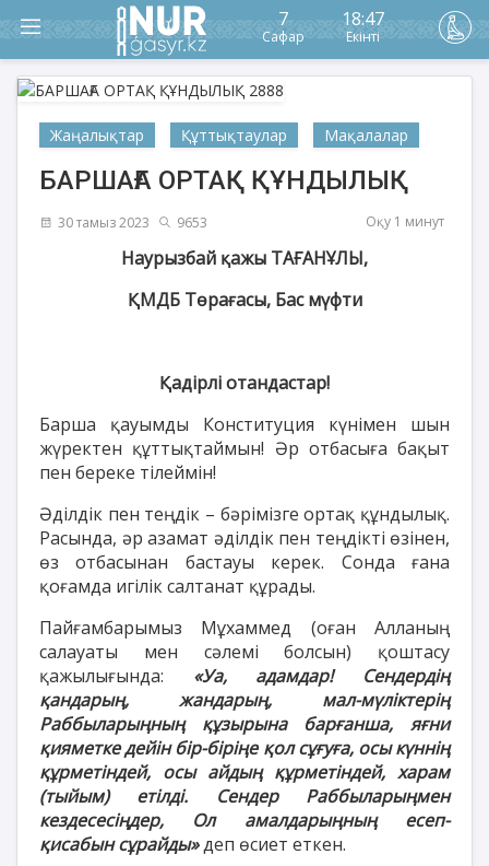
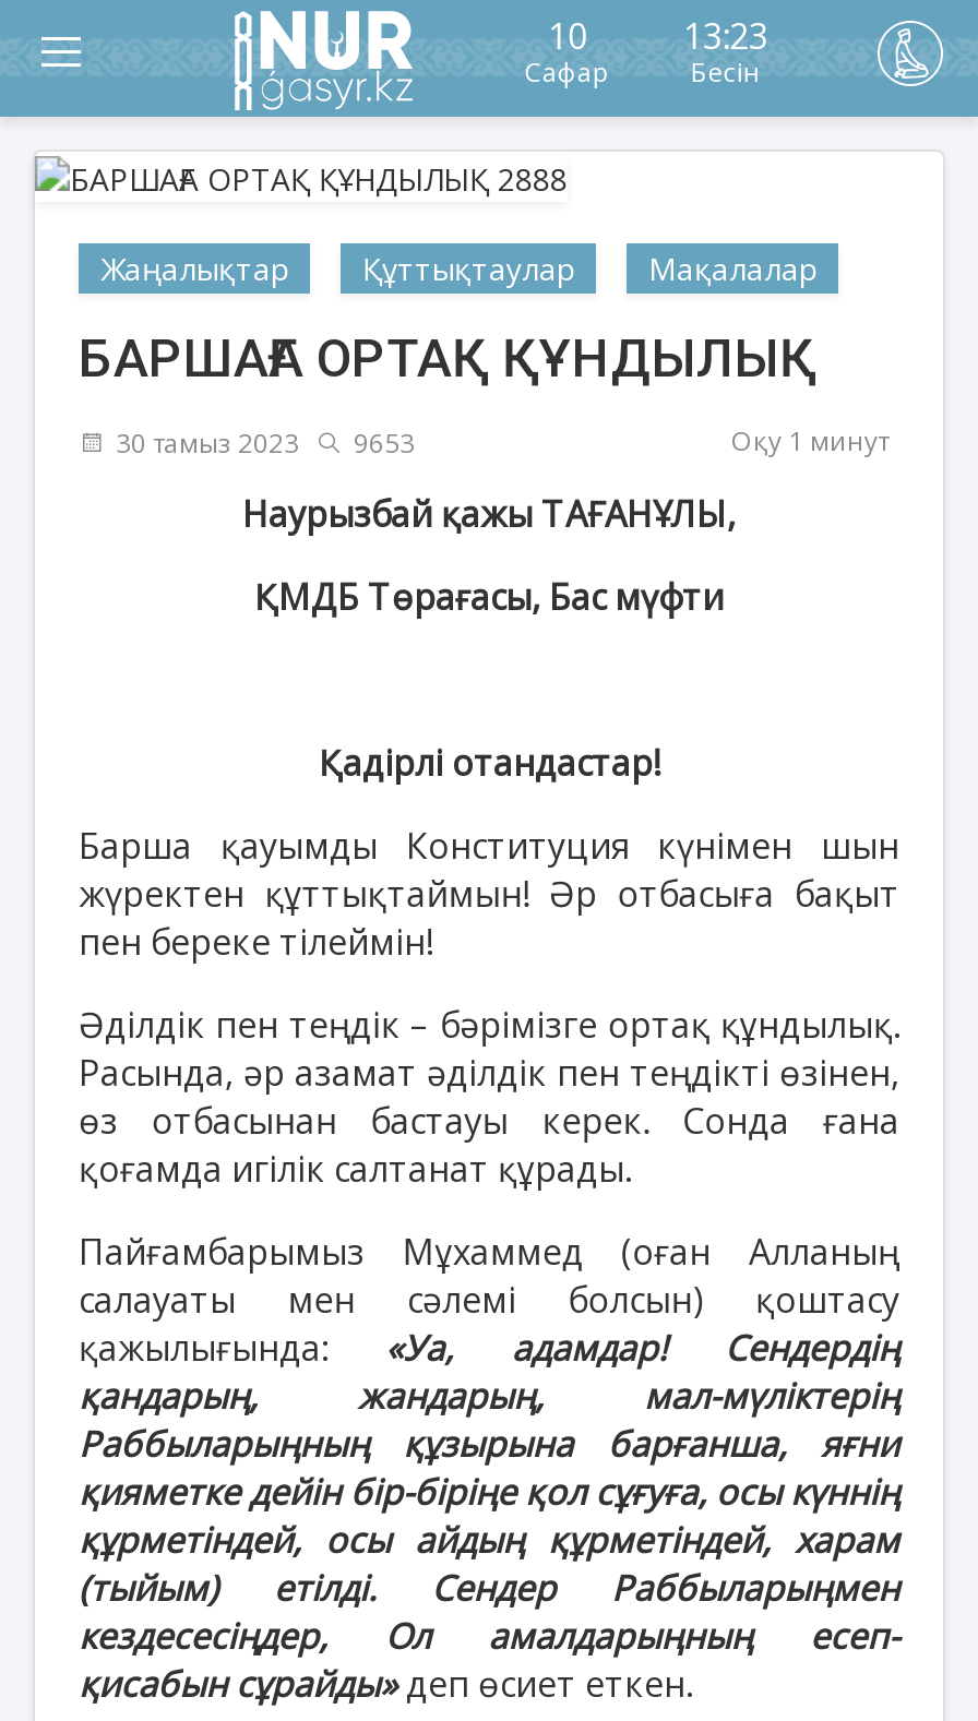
[279,6,289,30] 7 -> [548,11,587,59] 10
[341,6,384,45] 18:47 | Екінті -> [683,11,768,89] 13:23 | Бесін

